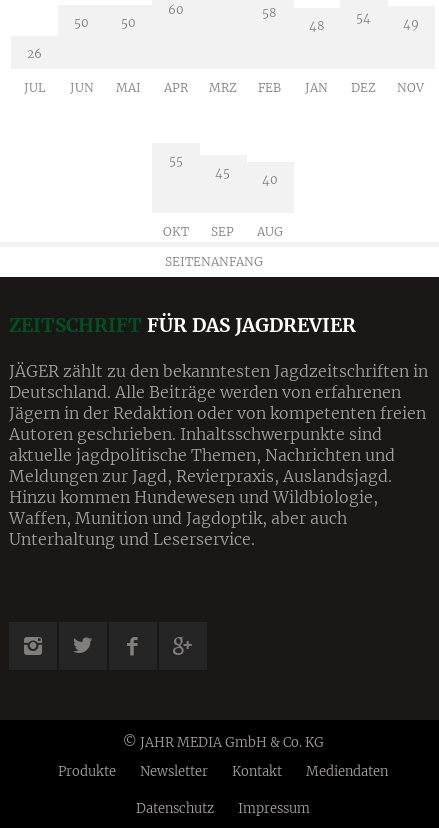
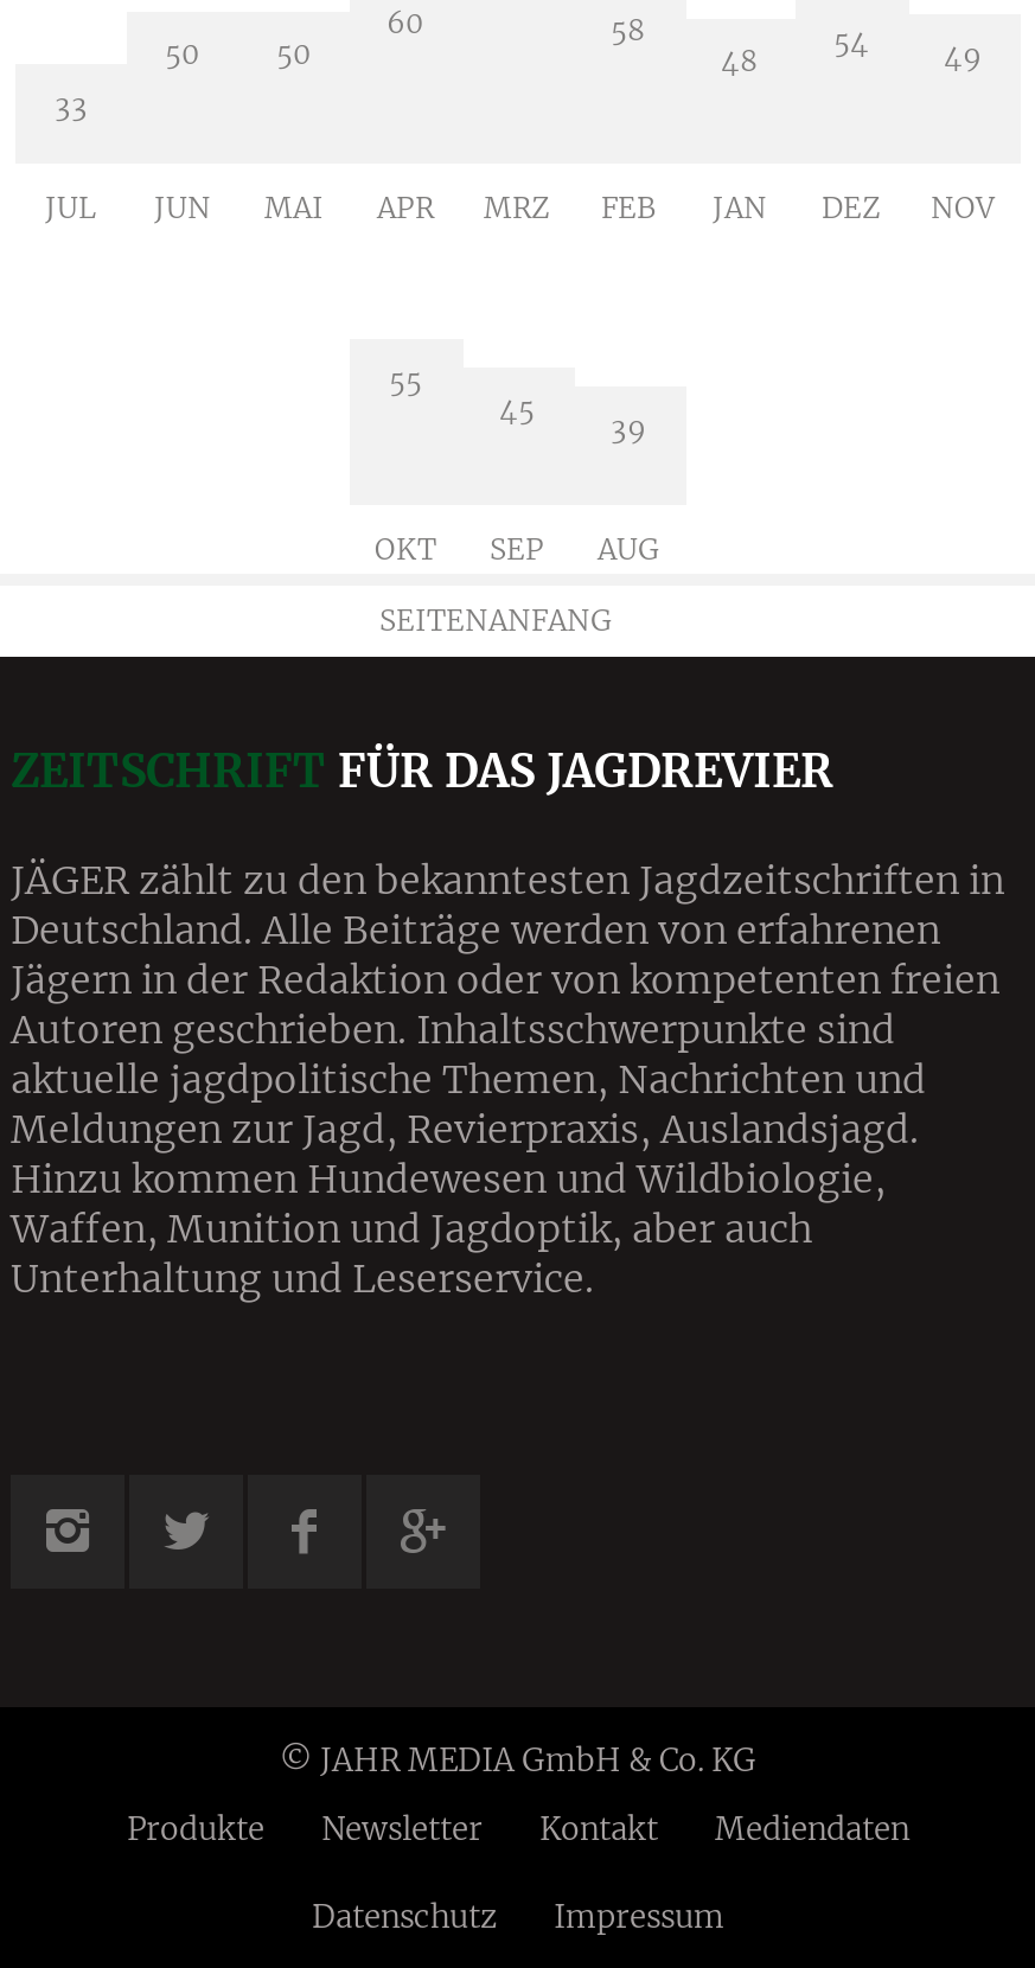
[27,46,42,61] 26 -> [55,87,88,123] 33
[261,172,277,187] 40 -> [611,410,646,446] 39

